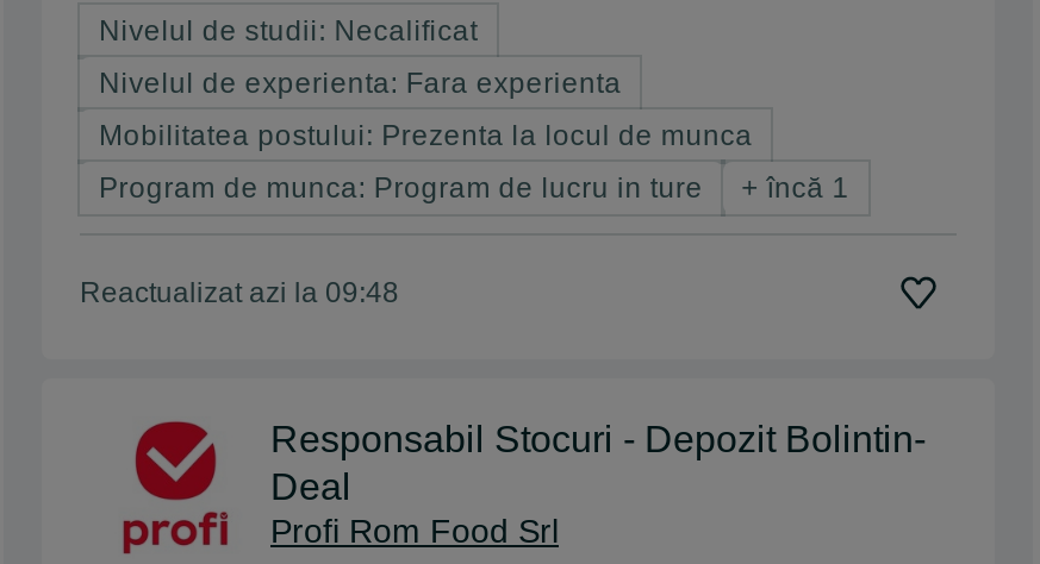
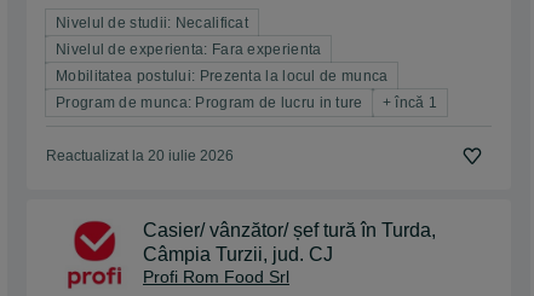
[80,275,399,309] Reactualizat azi la 09:48 -> [46,147,234,164] Reactualizat la 20 iulie 2026
[270,418,926,506] Responsabil Stocuri - Depozit Bolintin- | Deal -> [143,220,436,264] Casier/ vânzător/ șef tură în Turda, | Câmpia Turzii, jud. CJ

